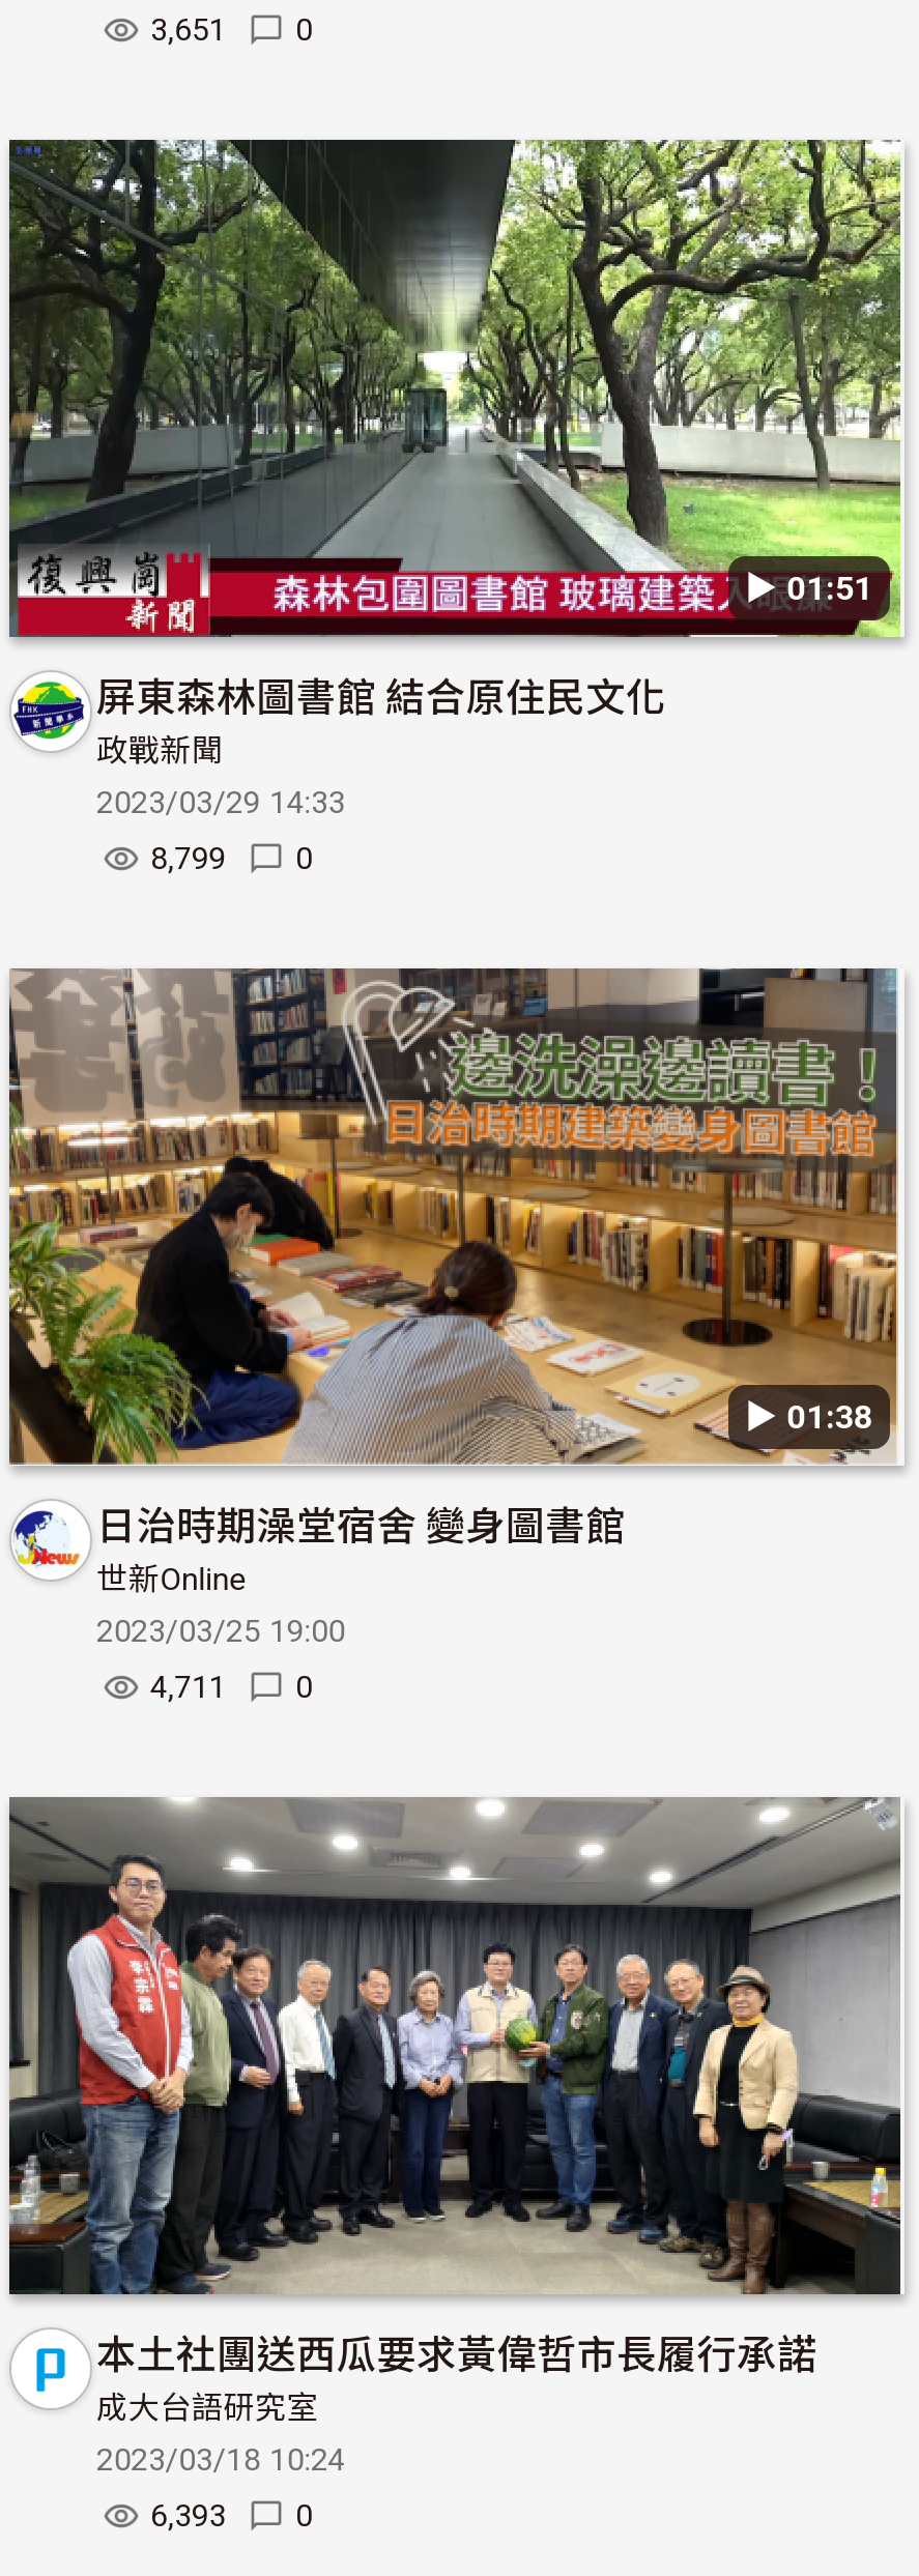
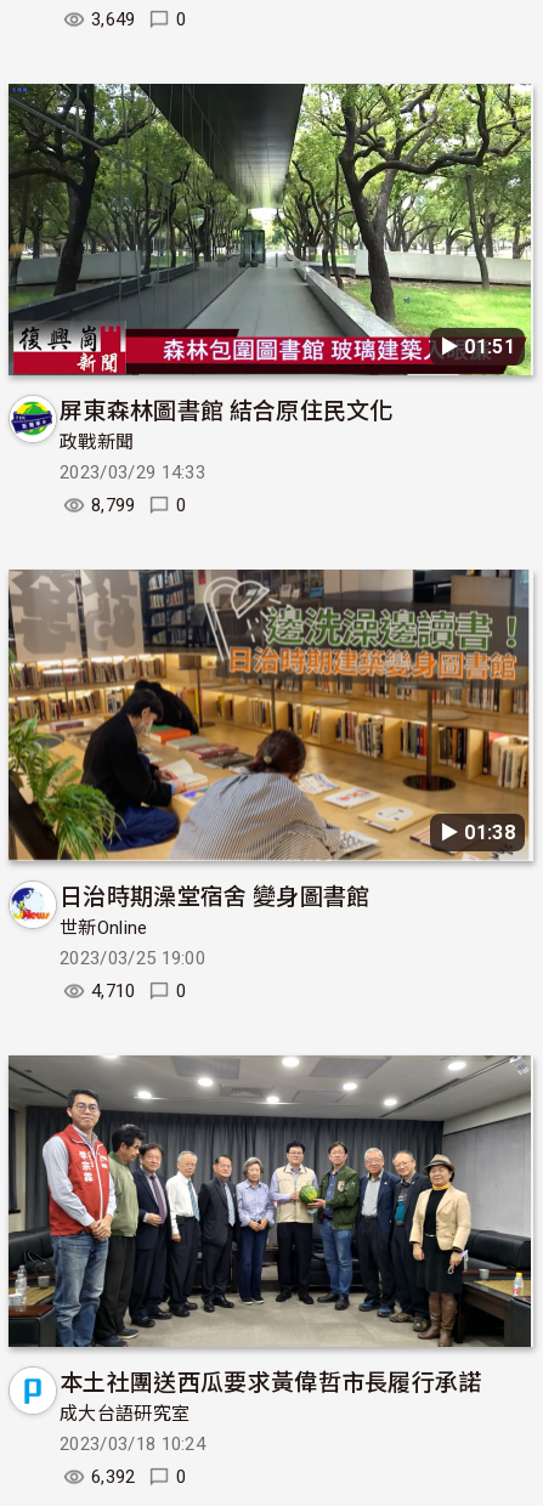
[150,11,312,48] 3,651 0 -> [91,8,186,30] 3,649 0
[150,1668,312,1706] 4,711 0 -> [91,980,186,1002] 4,710 0
[150,2497,312,2534] 6,393 0 -> [91,1466,186,1488] 6,392 0

